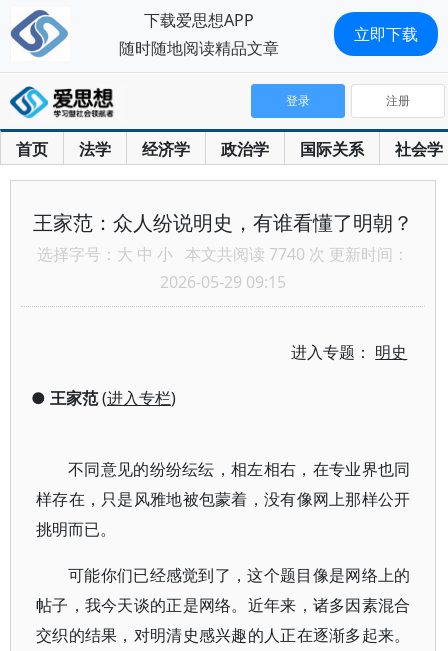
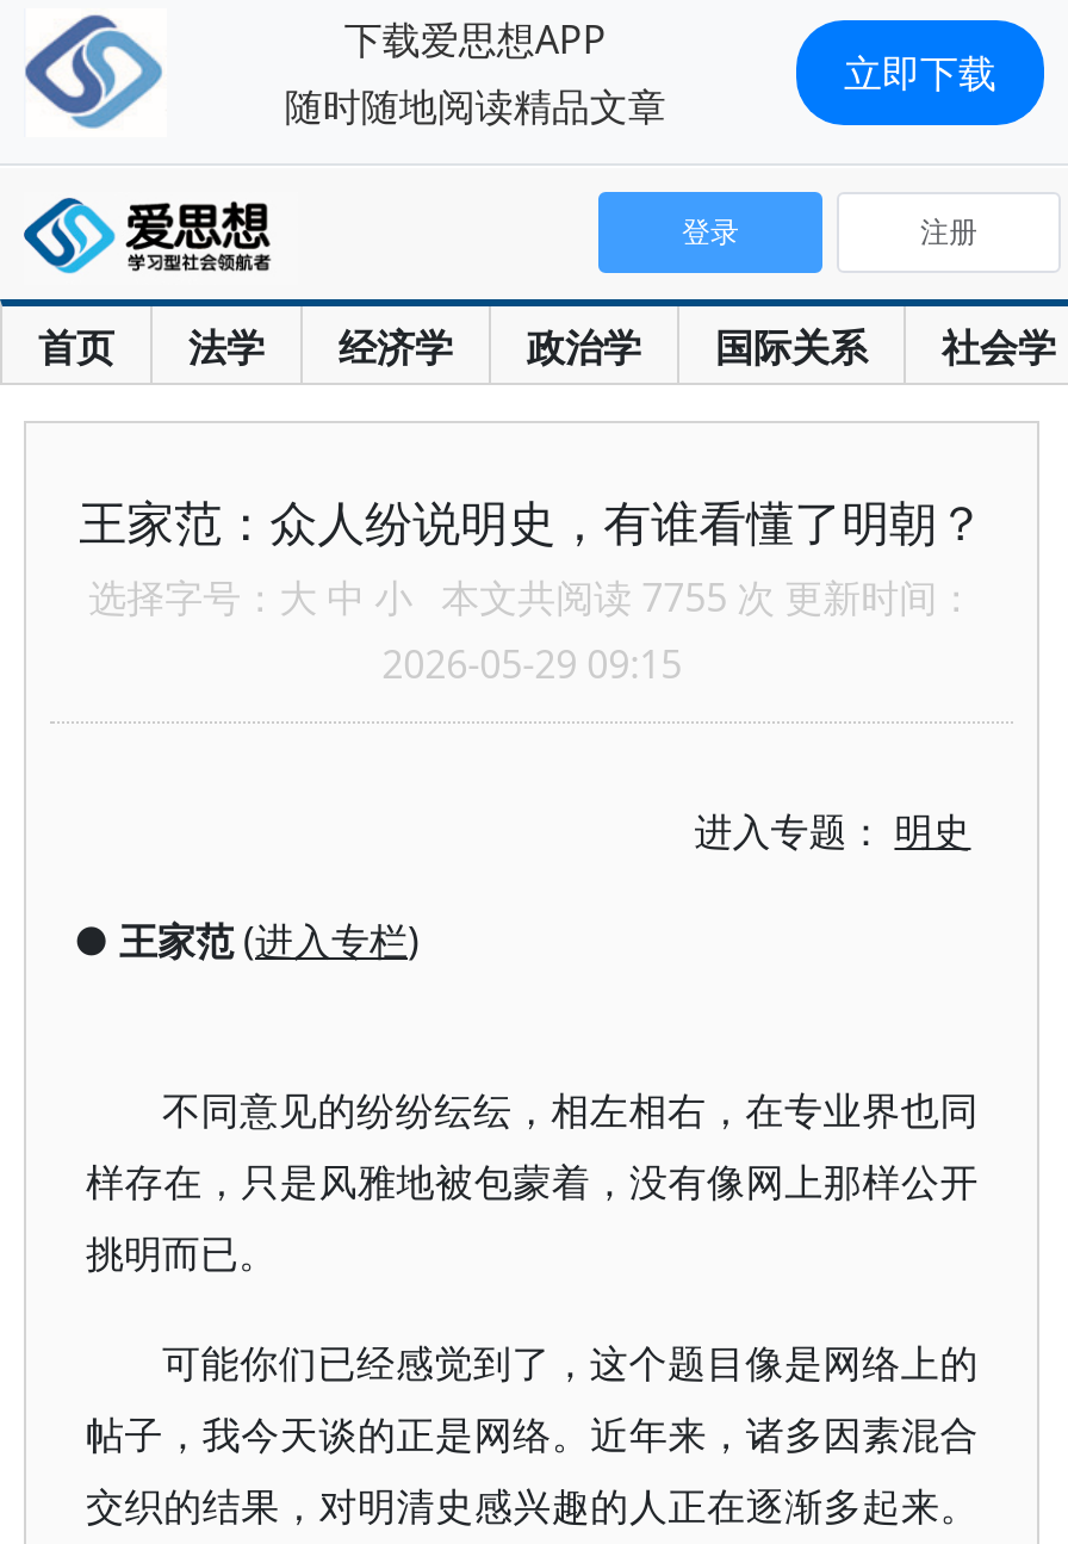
[37,243,409,265] 选择字号：大 中 小本文共阅读 7740 次 更新时间： -> [88,571,975,624] 选择字号：大 中 小本文共阅读 7755 次 更新时间：

